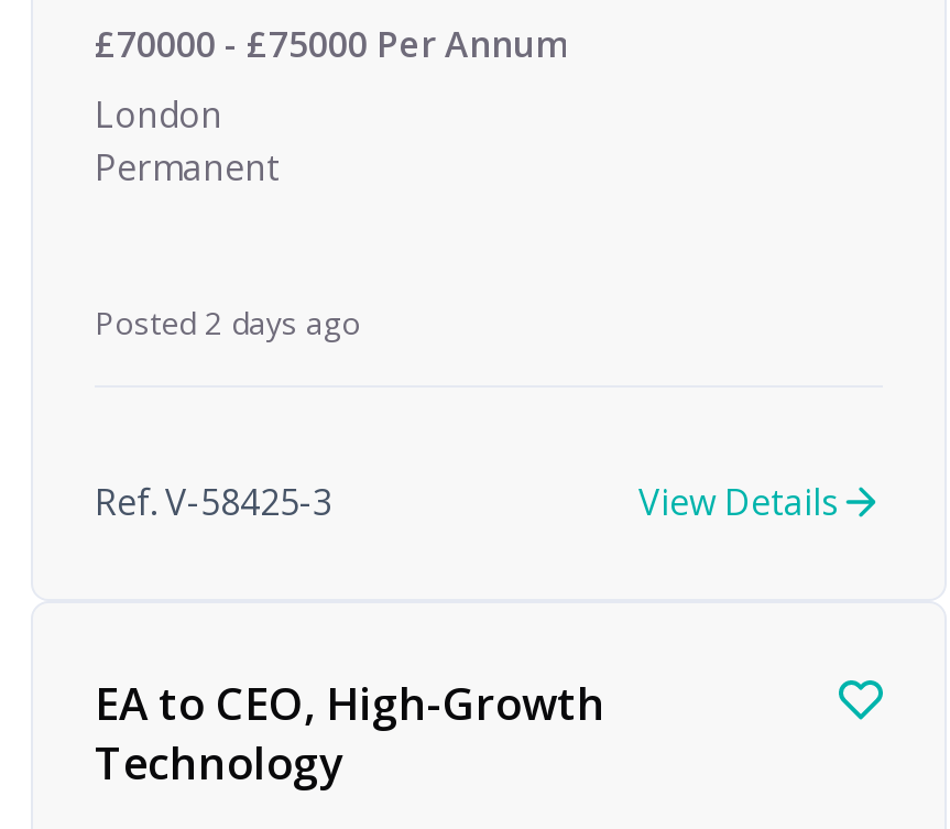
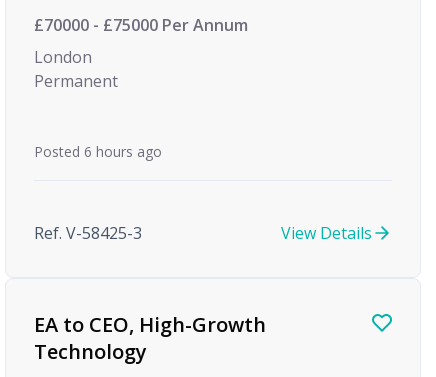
[95,302,361,343] Posted 2 days ago -> [34,142,162,161] Posted 6 hours ago

